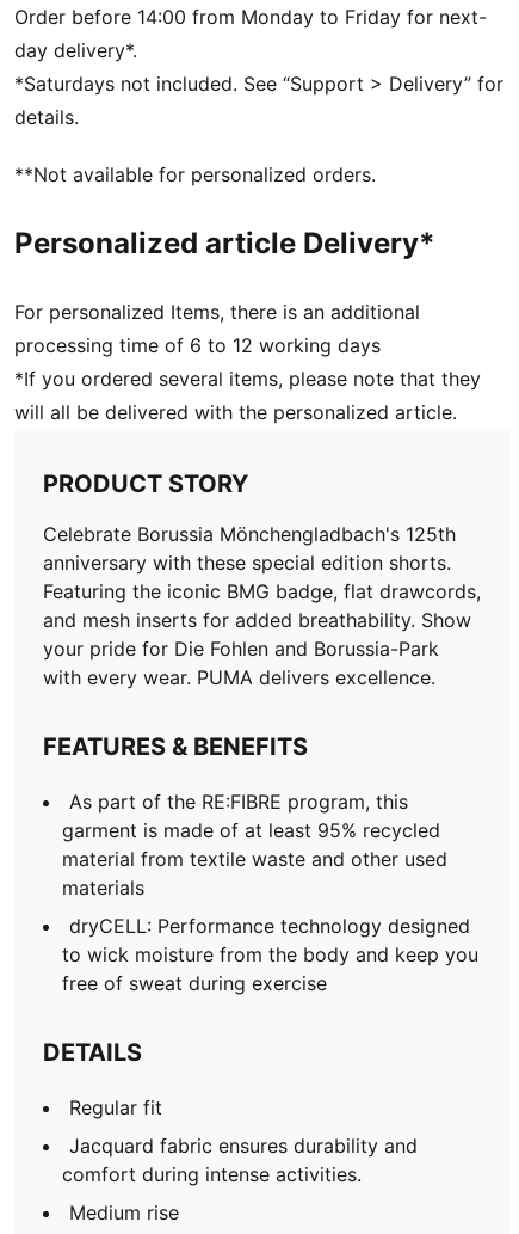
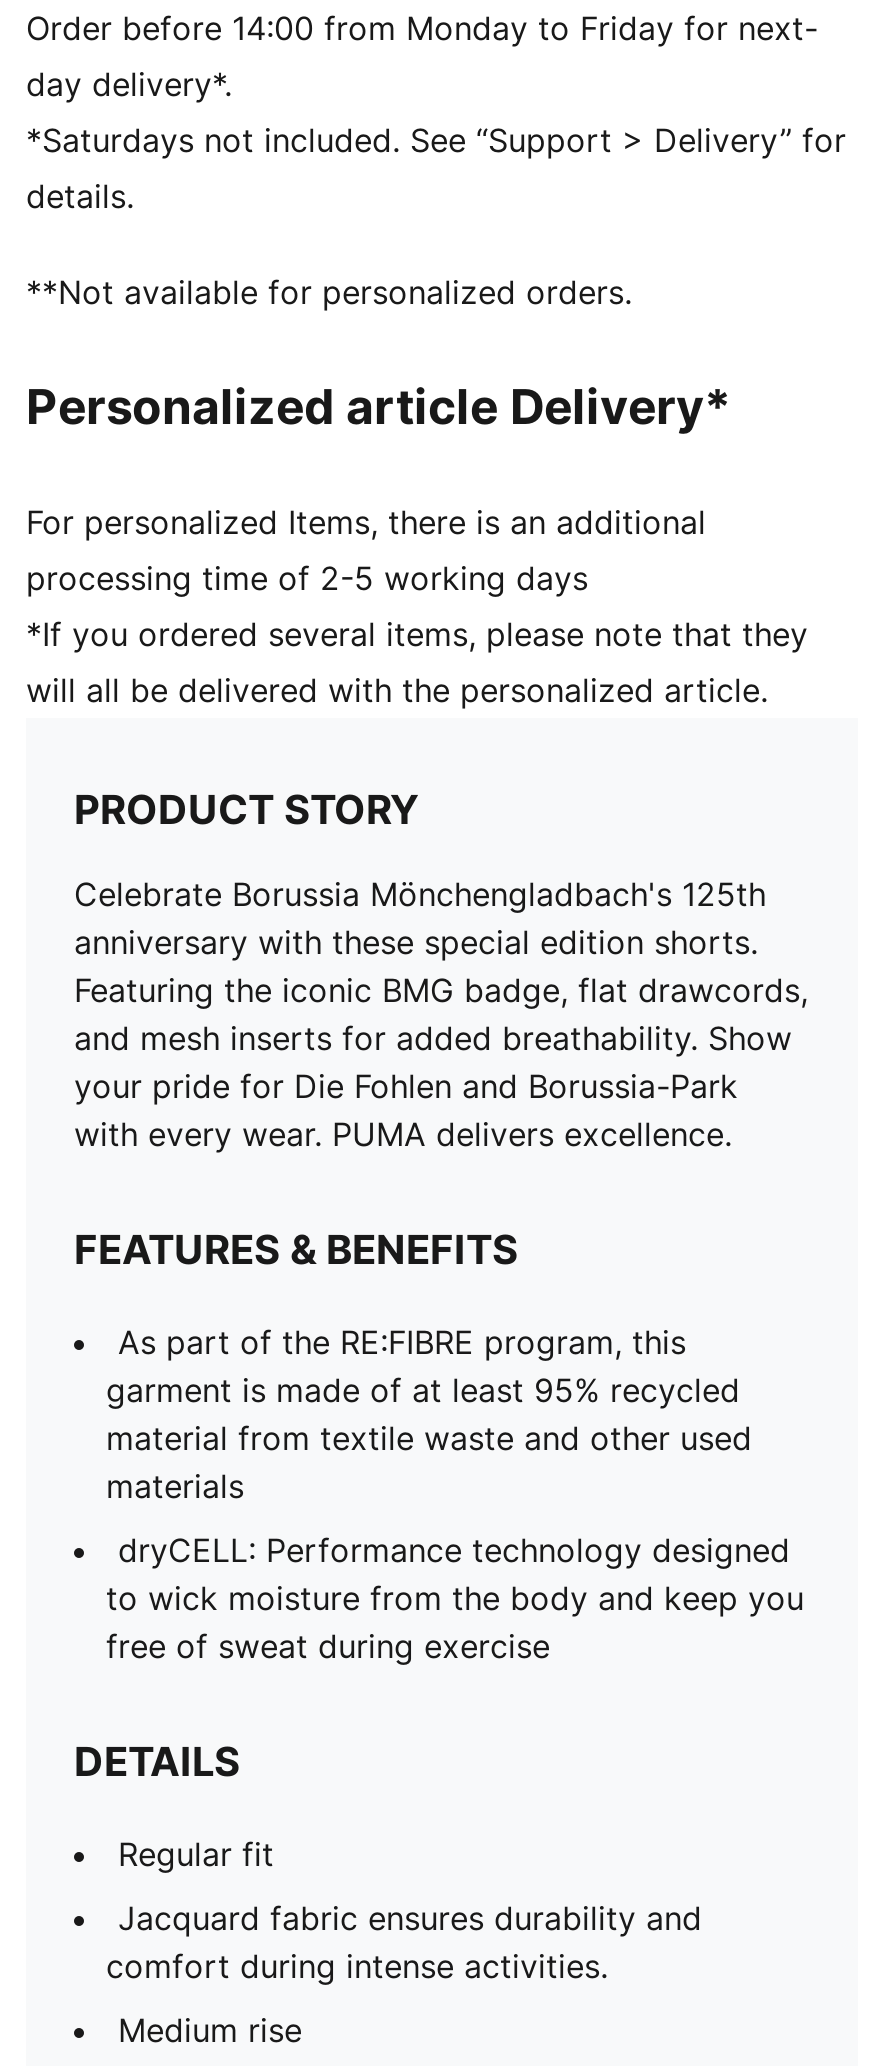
[14,333,381,357] processing time of 6 to 12 working days -> [26,558,588,598] processing time of 2-5 working days

